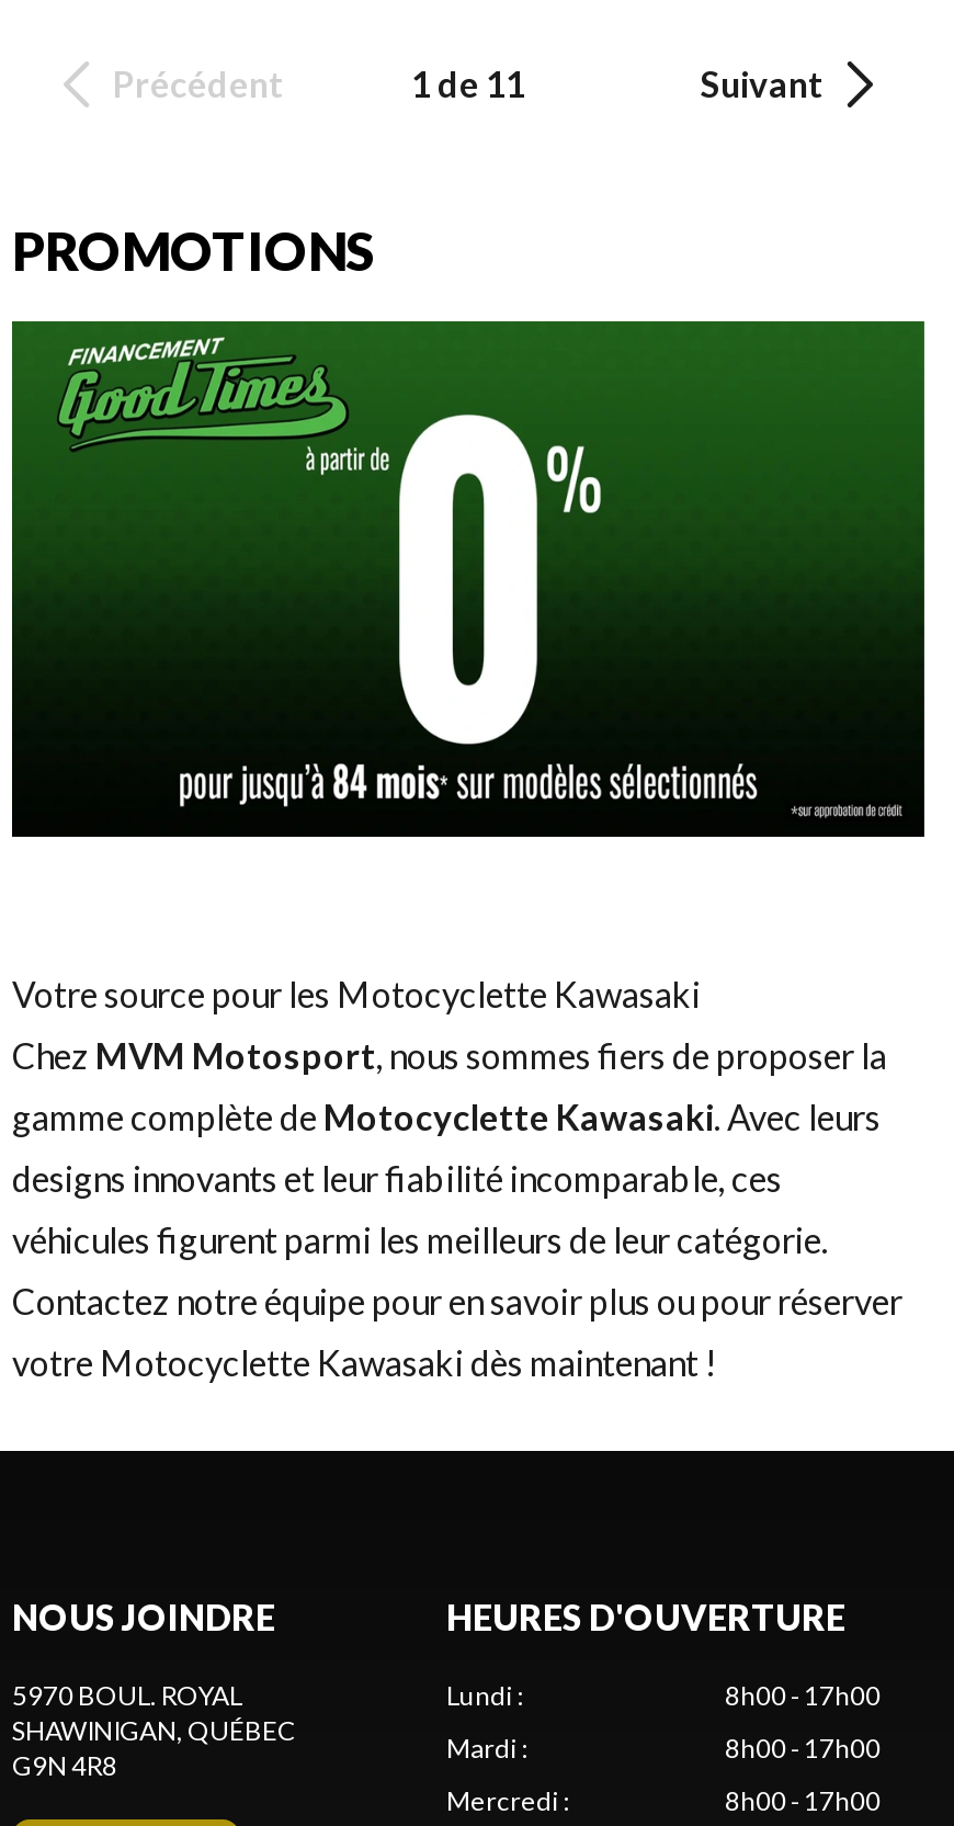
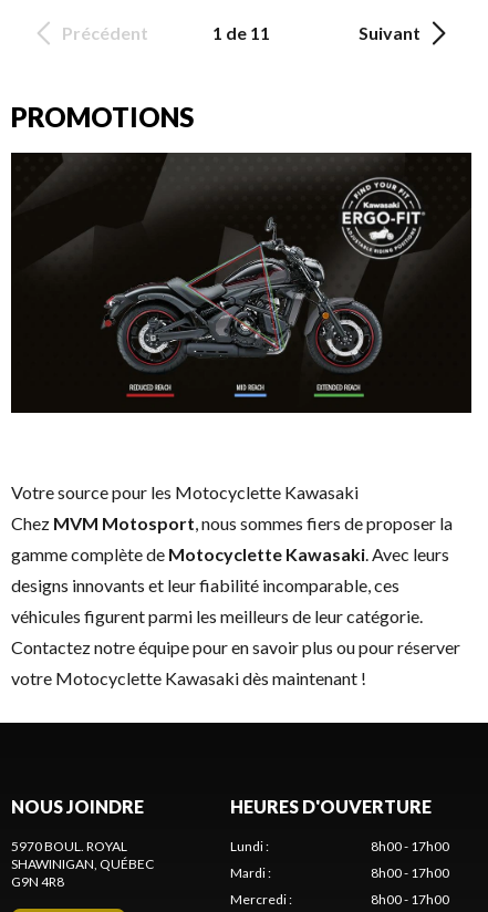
[12,321,924,819] [image] -> [11,153,471,402] [image]

